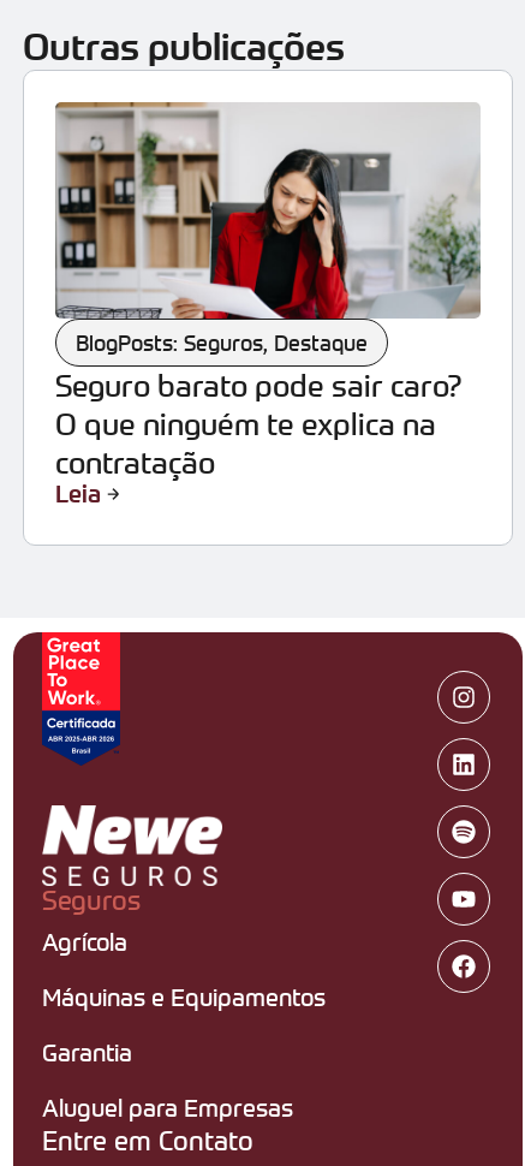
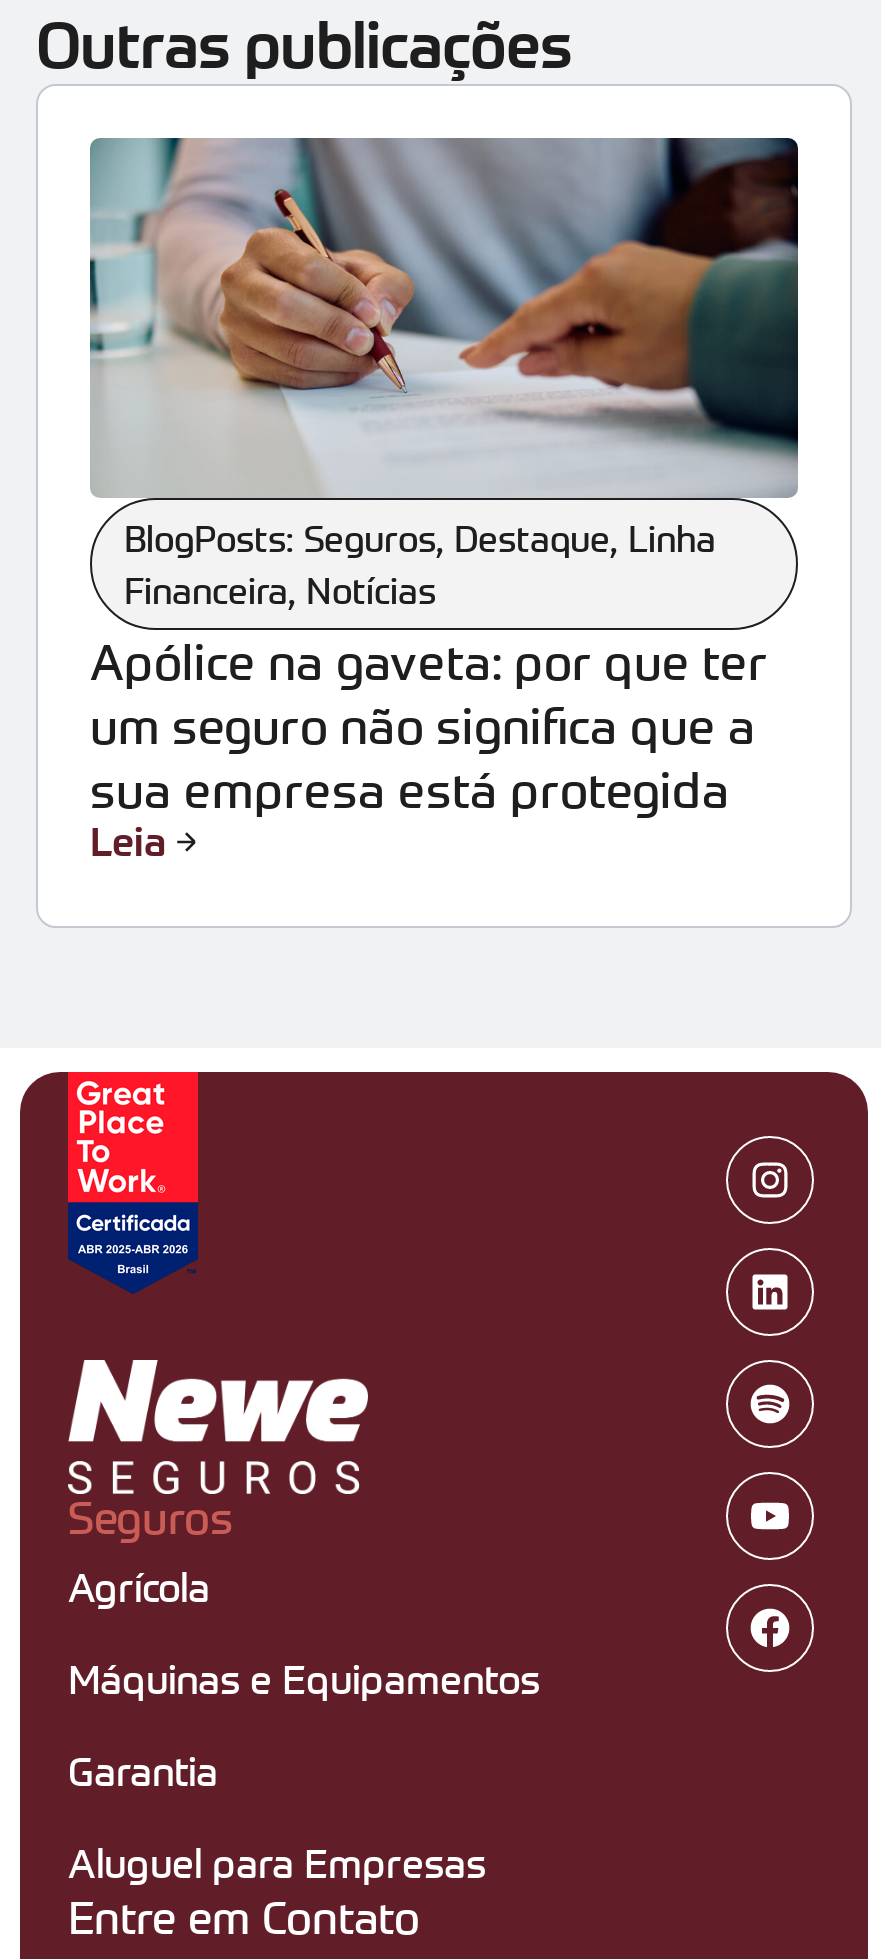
[55,101,481,481] [image] | BlogPosts: Seguros, Destaque | Seguro barato pode sair caro? | O que ninguém te explica na | contratação -> [88,136,800,820] [image] | BlogPosts: Seguros, Destaque, Linha | Financeira, Notícias | Apólice na gaveta: por que ter | um seguro não significa que a | sua empresa está protegida

